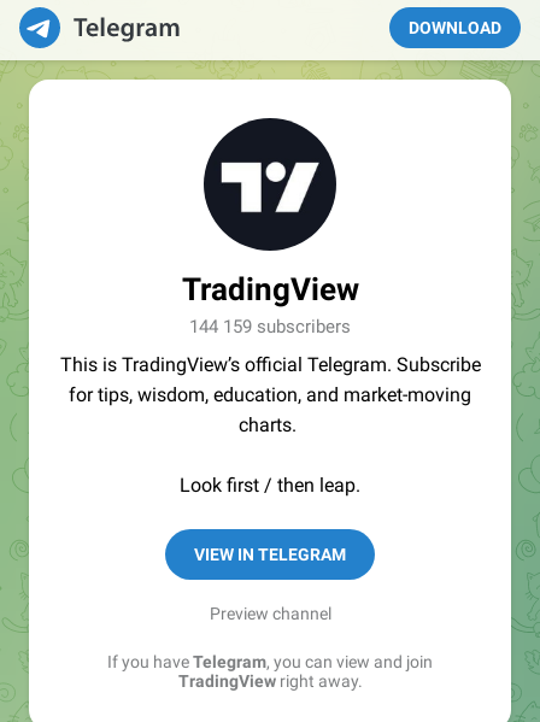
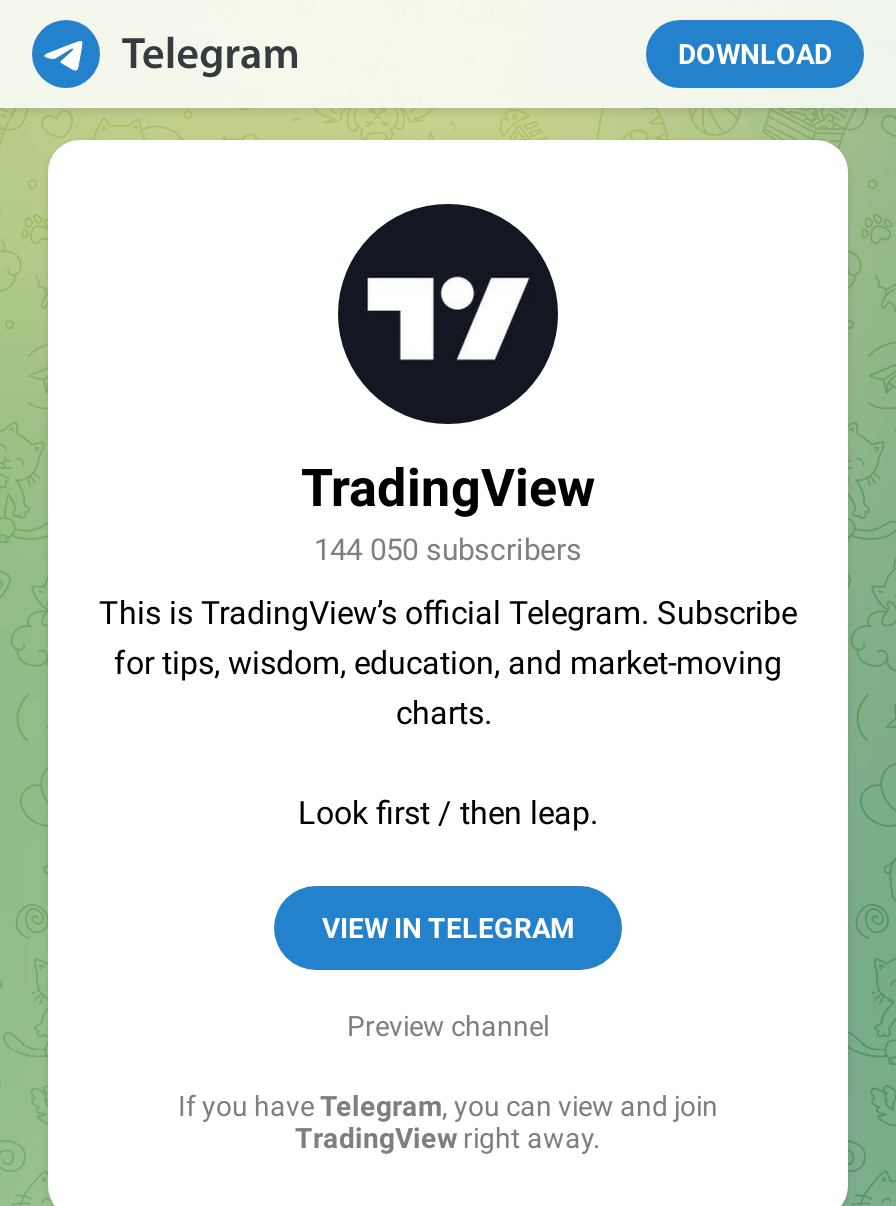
[189,316,351,337] 144 159 subscribers -> [314,532,582,568] 144 050 subscribers

